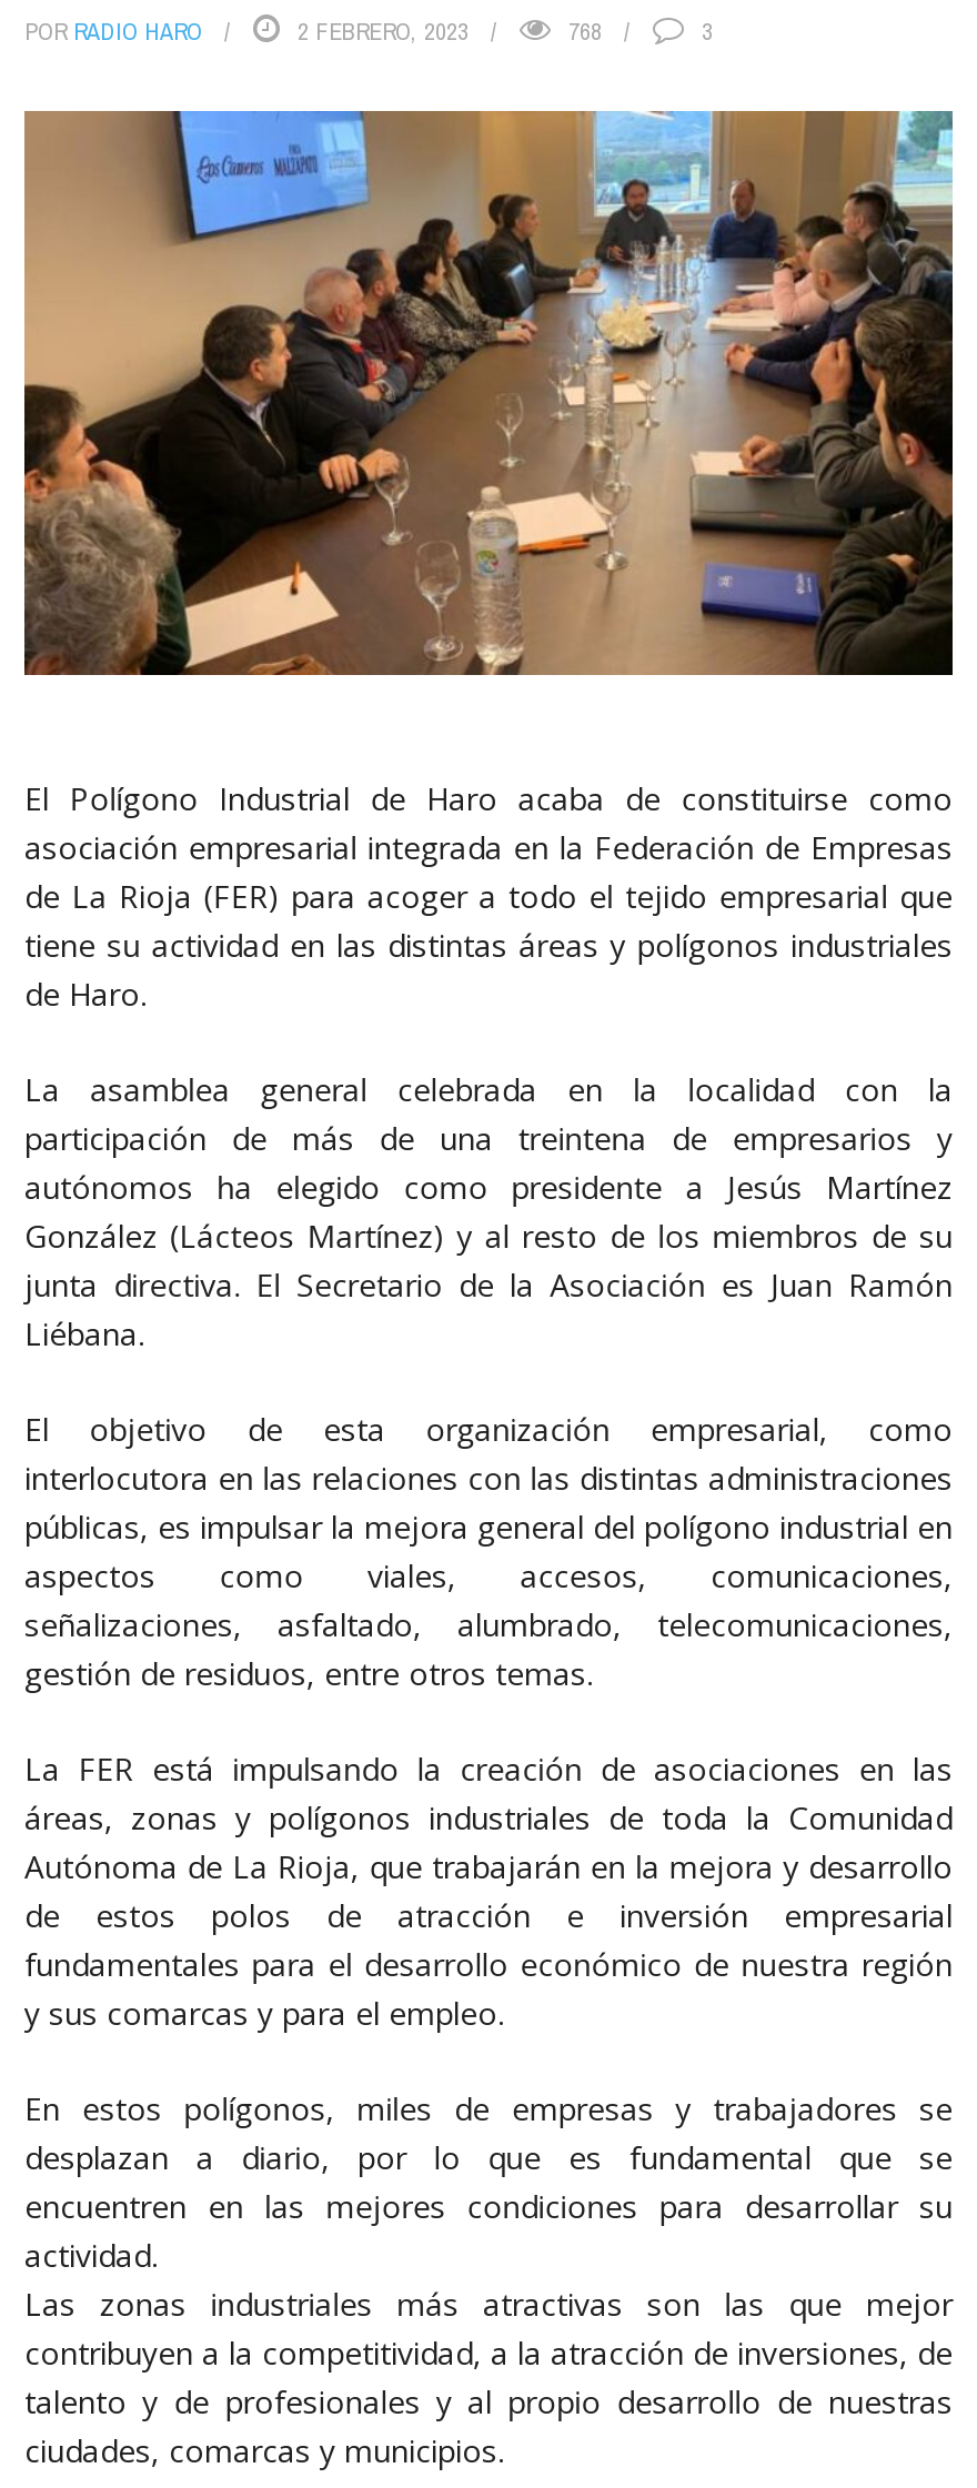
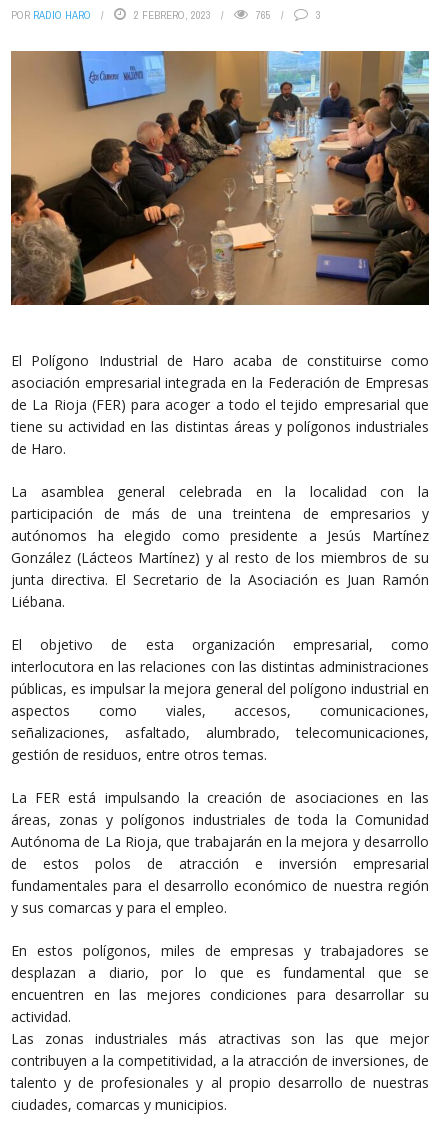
[568,16,602,48] 768 -> [256,8,271,22] 765

